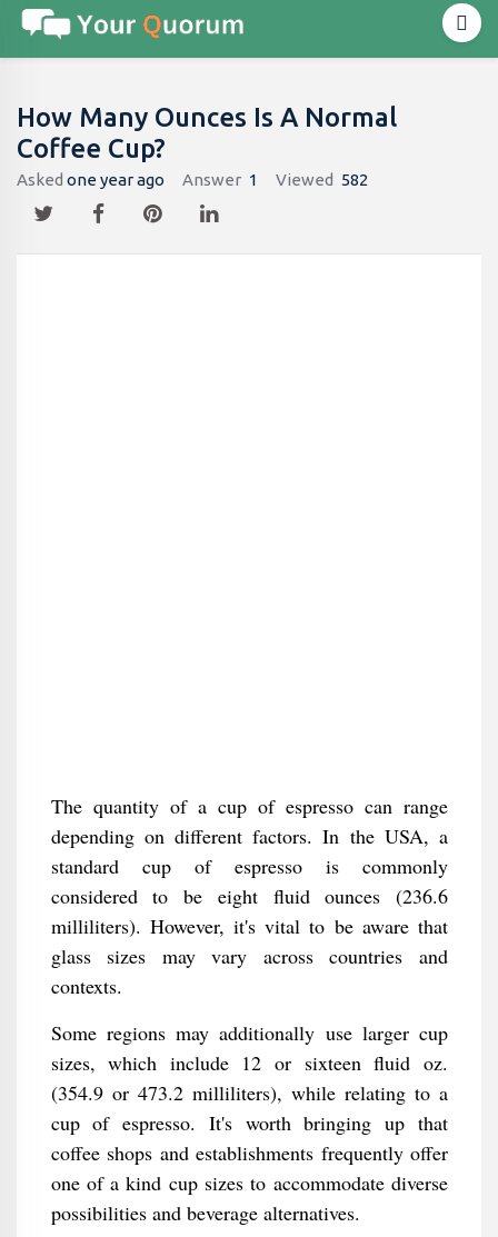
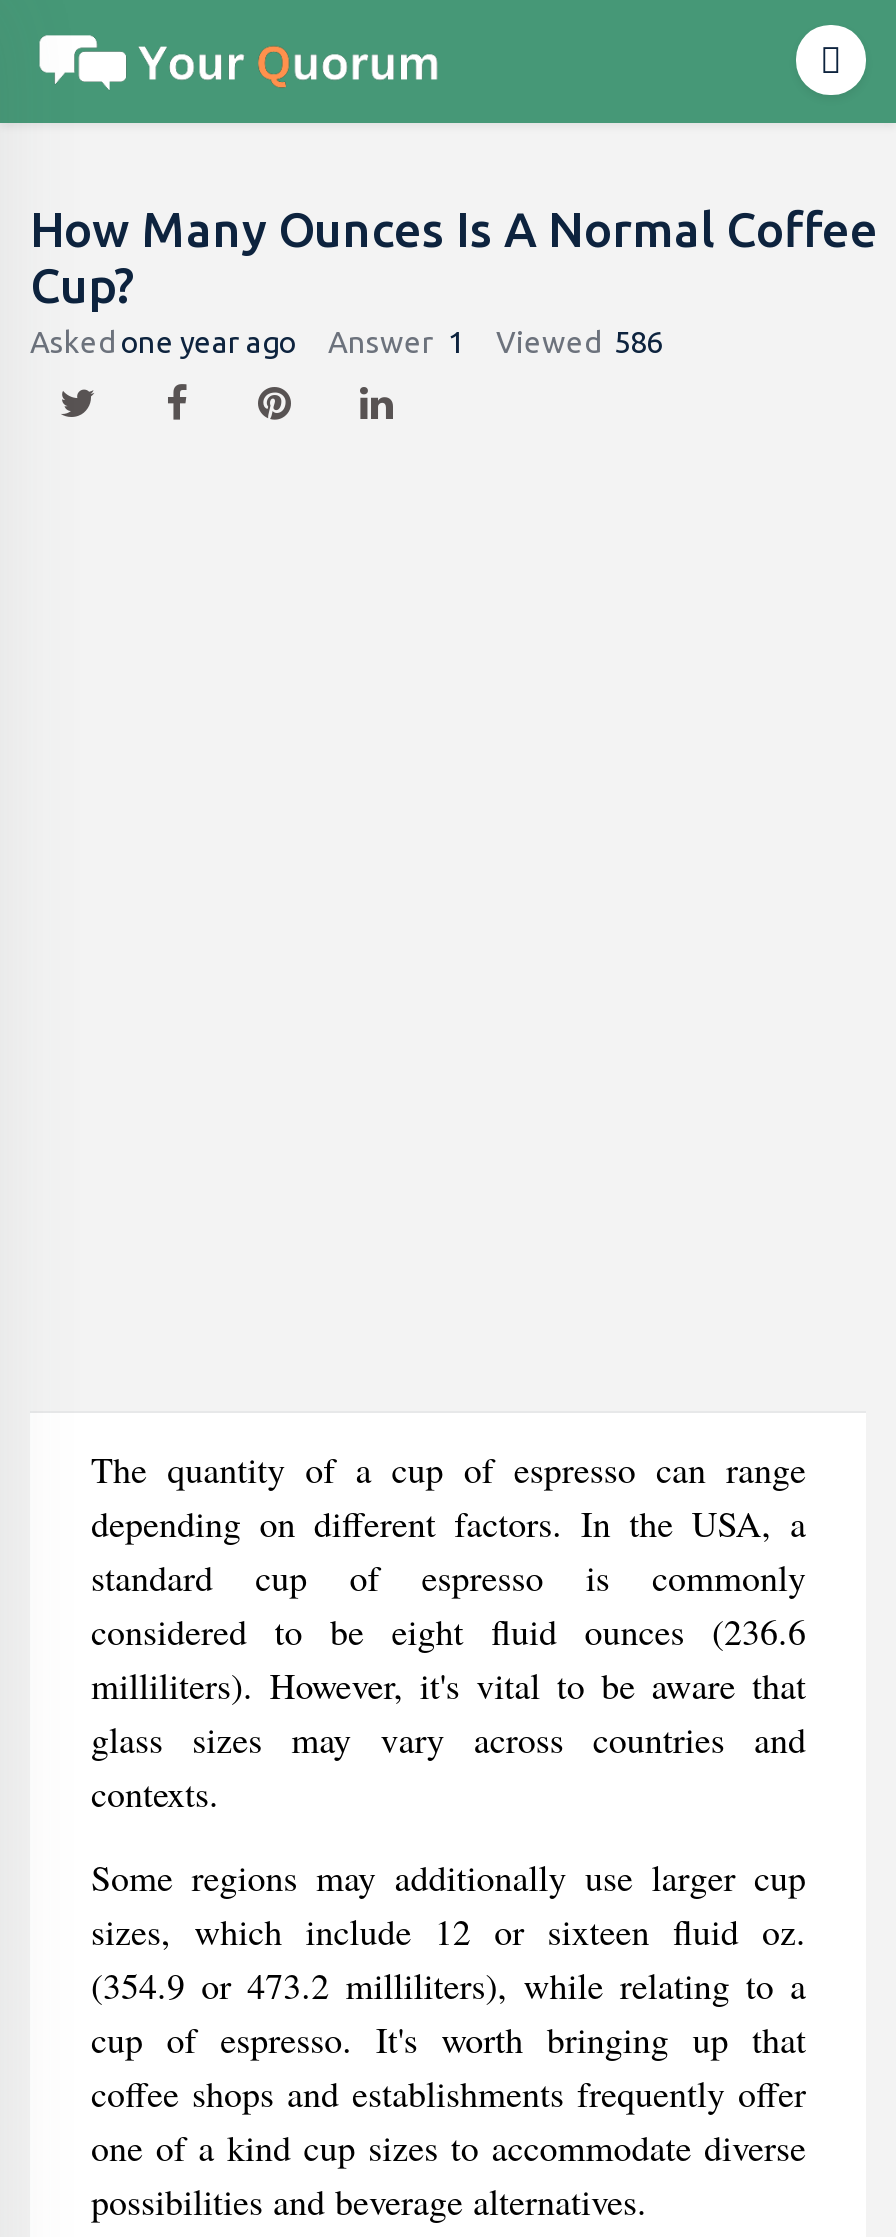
[17,170,368,189] Asked one year ago Answer 1 Viewed 582 -> [30,325,662,359] Asked one year ago Answer 1 Viewed 586

